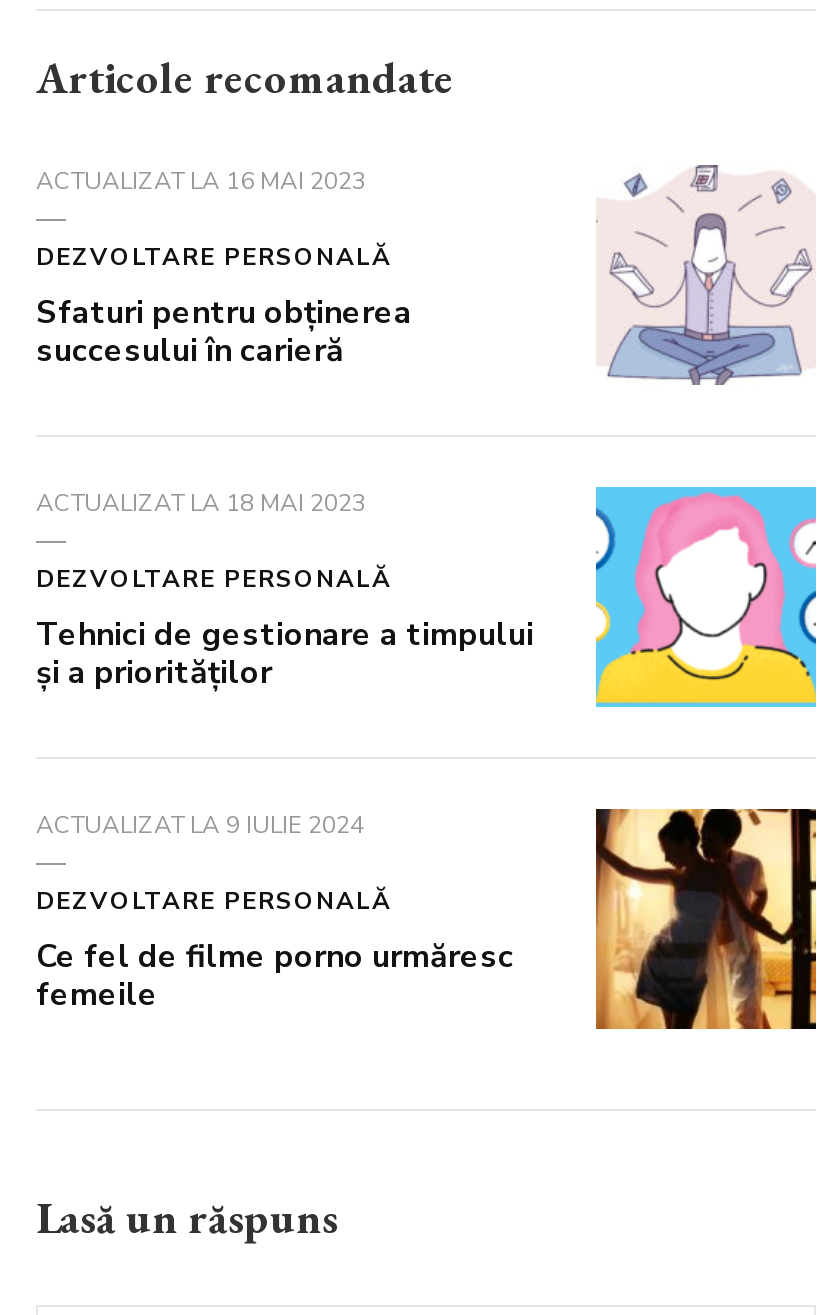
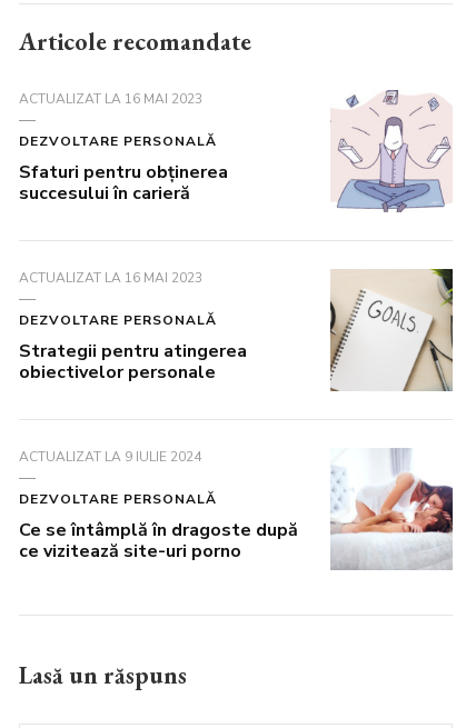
[36,488,366,520] ACTUALIZAT LA 18 MAI 2023 -> [19,268,202,286] ACTUALIZAT LA 16 MAI 2023
[594,485,818,709] [image] -> [329,268,454,392] [image]
[36,614,534,696] Tehnici de gestionare a timpului | și a priorităților -> [19,338,247,384] Strategii pentru atingerea | obiectivelor personale
[36,807,818,1031] [image] | Ce fel de filme porno urmăresc | femeile -> [19,447,454,571] [image] | Ce se întâmplă în dragoste după | ce vizitează site-uri porno

